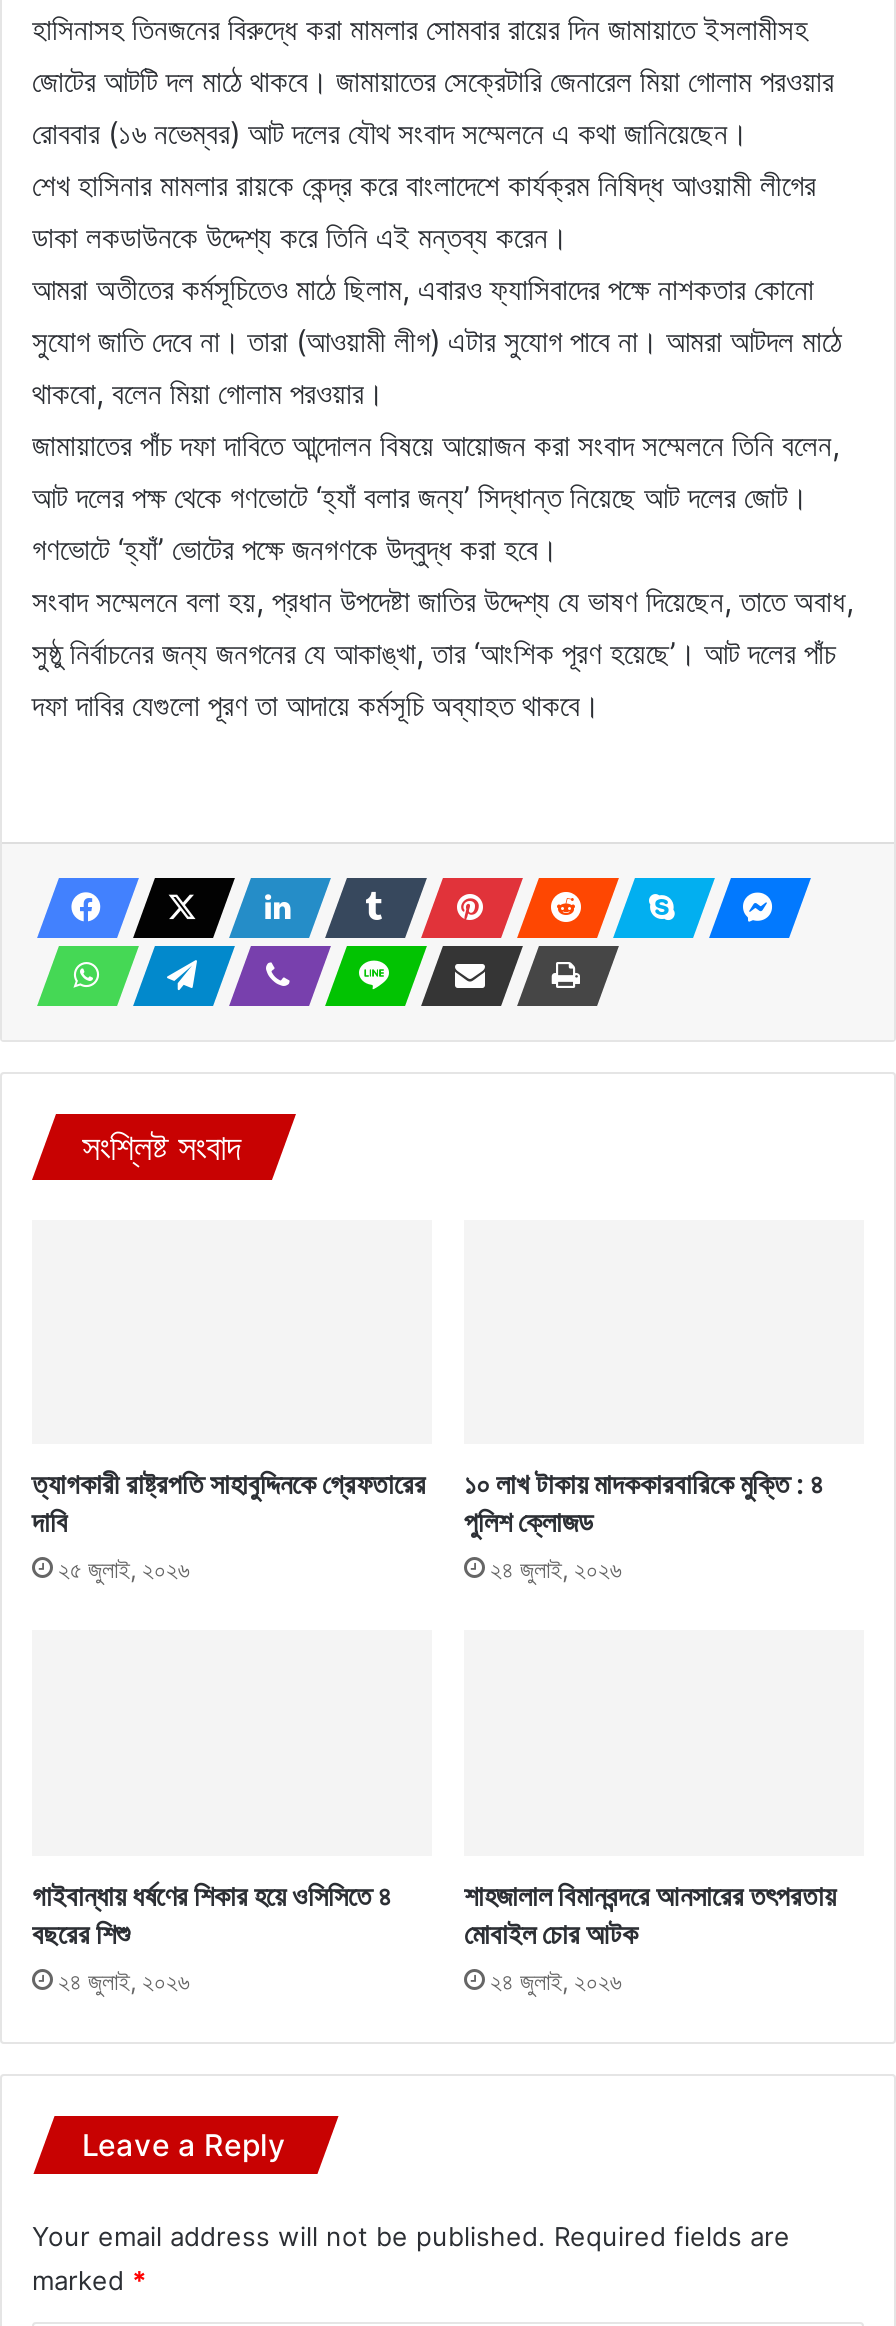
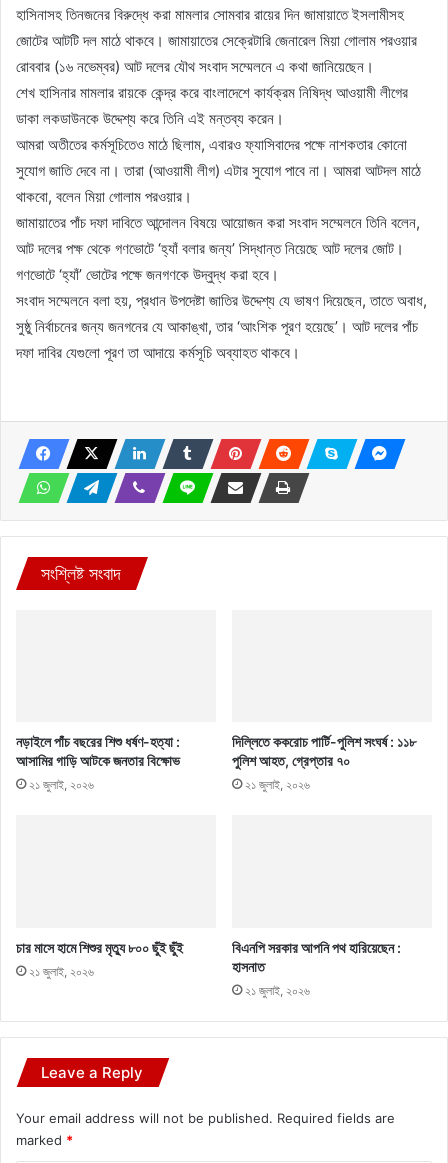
[32,1467,426,1539] ত্যাগকারী রাষ্ট্রপতি সাহাবুদ্দিনকে গ্রেফতারের | দাবি -> [16,733,180,769] নড়াইলে পাঁচ বছরের শিশু ধর্ষণ-হত্যা : | আসামির গাড়ি আটকে জনতার বিক্ষোভ
[464,1467,824,1539] ১০ লাখ টাকায় মাদককারবারিকে মুক্তি : ৪ | পুলিশ ক্লোজড -> [232,733,416,769] দিল্লিতে ককরোচ পার্টি-পুলিশ সংঘর্ষ : ১১৮ | পুলিশ আহত, গ্রেপ্তার ৭০
[58,1555,190,1585] ২৫ জুলাই, ২০২৬ -> [29,777,94,792] ২১ জুলাই, ২০২৬
[490,1555,622,1585] ২৪ জুলাই, ২০২৬ -> [245,777,310,792] ২১ জুলাই, ২০২৬
[32,1878,392,1950] গাইবান্ধায় ধর্ষণের শিকার হয়ে ওসিসিতে ৪ | বছরের শিশু -> [16,939,183,956] চার মাসে হামে শিশুর মৃত্যু ৮০০ ছুঁই ছুঁই
[464,1878,836,1950] শাহজালাল বিমানবন্দরে আনসারের তৎপরতায় | মোবাইল চোর আটক -> [232,939,401,975] বিএনপি সরকার আপনি পথ হারিয়েছেন : | হাসনাত
[58,1966,190,1996] ২৪ জুলাই, ২০২৬ -> [29,964,94,979] ২১ জুলাই, ২০২৬
[490,1966,622,1996] ২৪ জুলাই, ২০২৬ -> [245,983,310,998] ২১ জুলাই, ২০২৬

